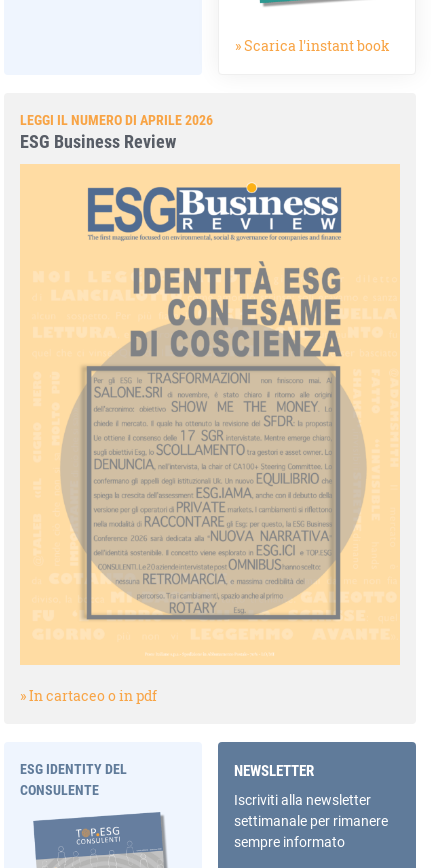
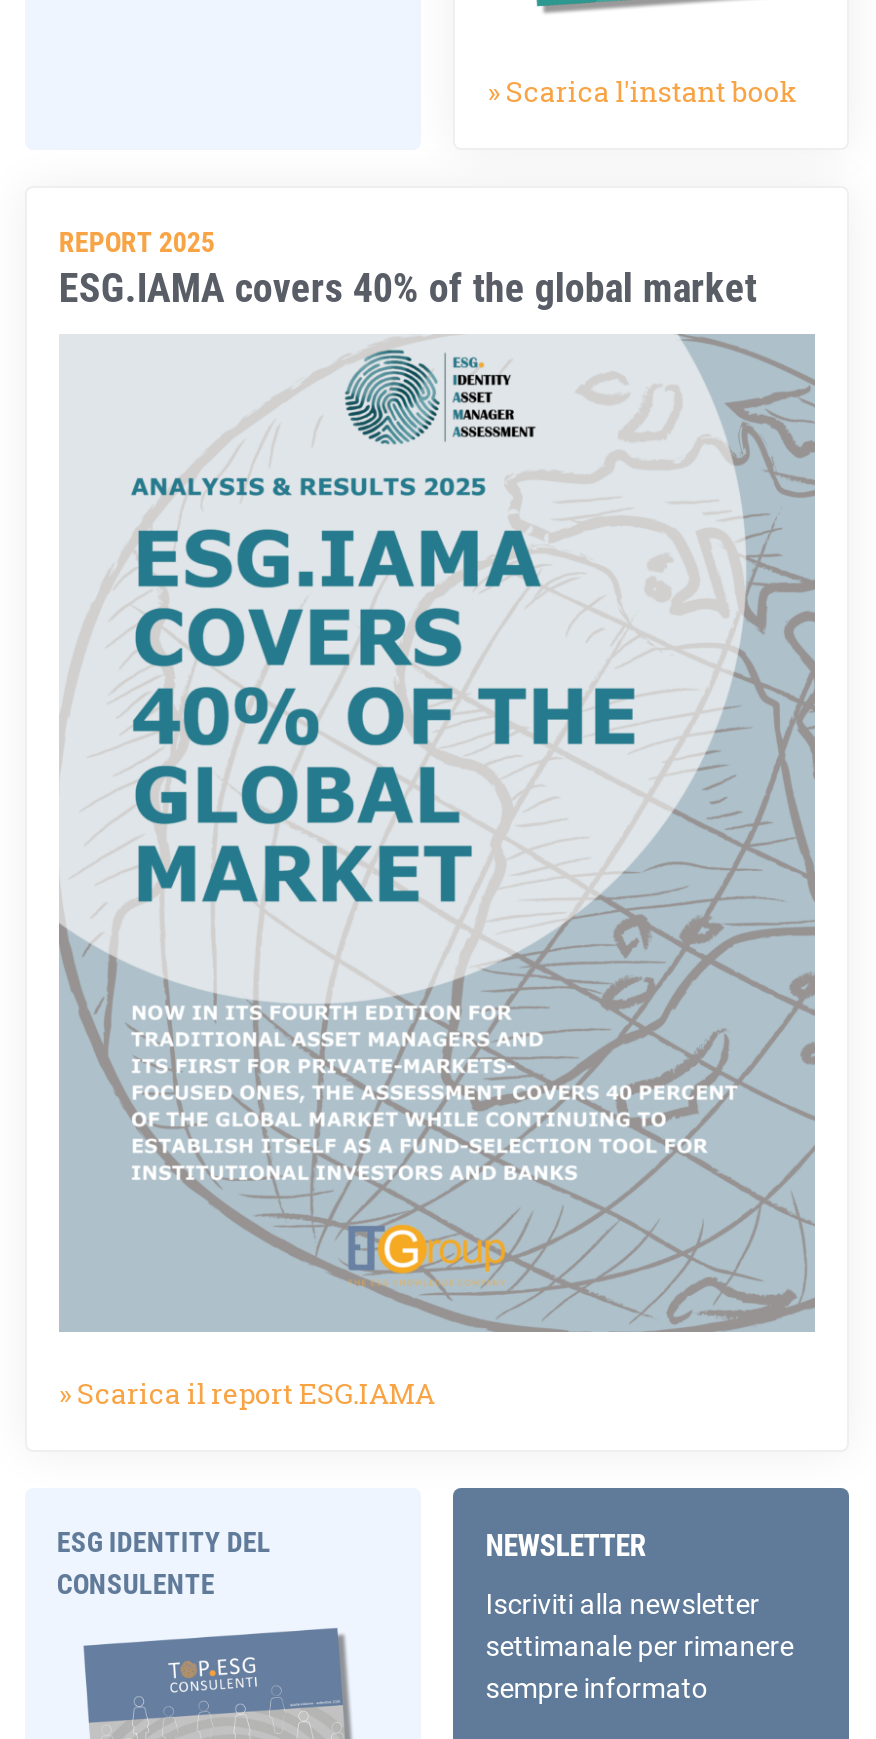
[20,110,213,153] LEGGI IL NUMERO DI APRILE 2026 | ESG Business Review -> [59,221,757,311] REPORT 2025 | ESG.IAMA covers 40% of the global market
[19,163,401,705] [image] | » In cartaceo o in pdf -> [57,330,817,1412] [image] | » Scarica il report ESG.IAMA

